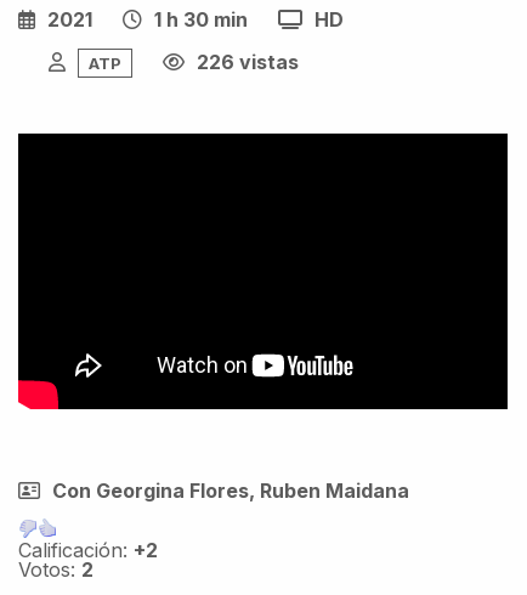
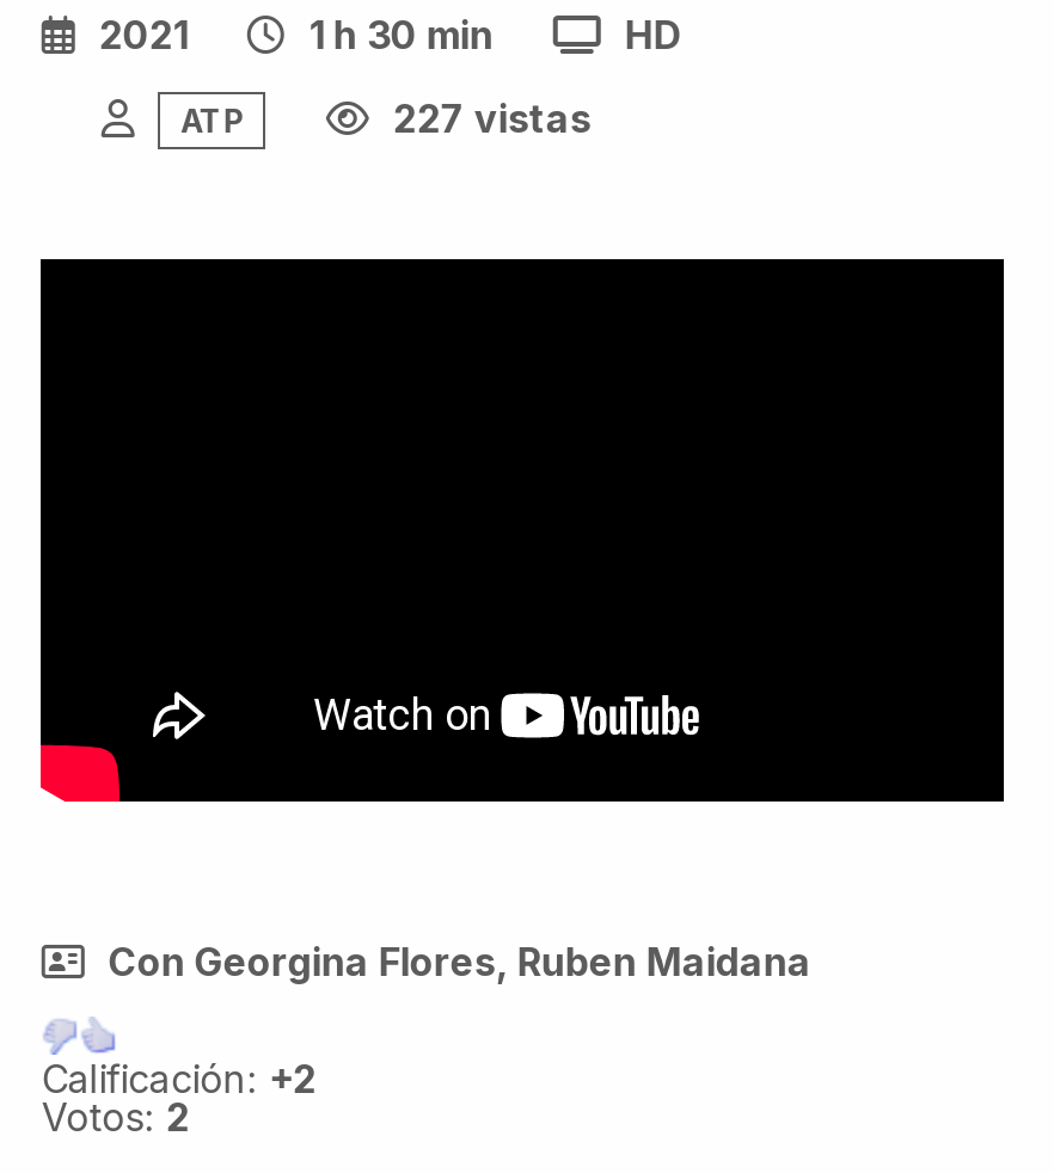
[197,50,299,74] 226 vistas -> [393,94,591,142] 227 vistas

